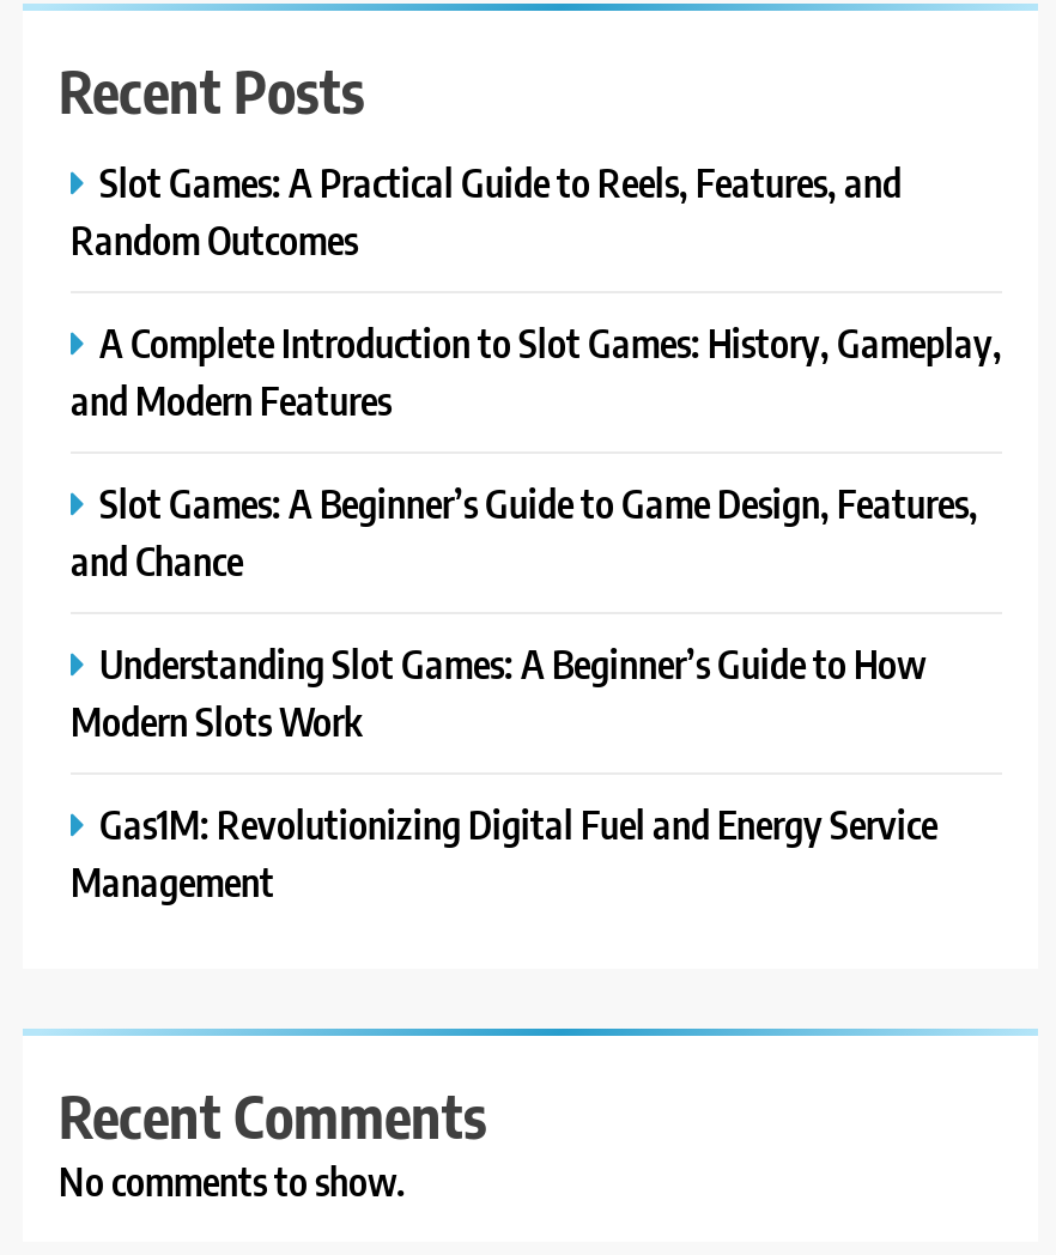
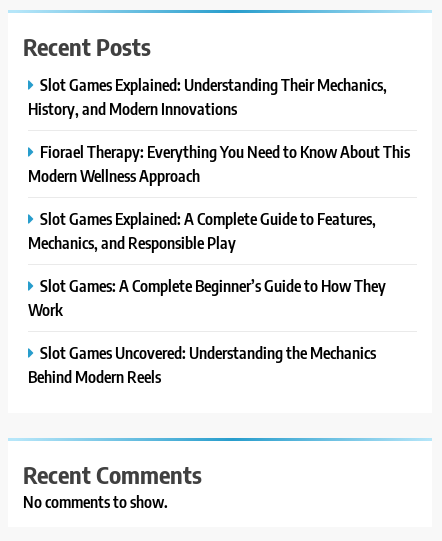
[71,157,902,265] Slot Games: A Practical Guide to Reels, Features, and | Random Outcomes -> [28,74,387,119] Slot Games Explained: Understanding Their Mechanics, | History, and Modern Innovations
[71,318,1002,425] A Complete Introduction to Slot Games: History, Gameplay, | and Modern Features -> [28,141,410,186] Fiorael Therapy: Everything You Need to Know About This | Modern Wellness Approach
[71,478,978,586] Slot Games: A Beginner’s Guide to Game Design, Features, | and Chance -> [28,208,376,253] Slot Games Explained: A Complete Guide to Features, | Mechanics, and Responsible Play
[71,639,925,746] Understanding Slot Games: A Beginner’s Guide to How | Modern Slots Work -> [28,275,386,320] Slot Games: A Complete Beginner’s Guide to How They | Work
[71,799,937,907] Gas1M: Revolutionizing Digital Fuel and Energy Service | Management -> [28,342,376,387] Slot Games Uncovered: Understanding the Mechanics | Behind Modern Reels

